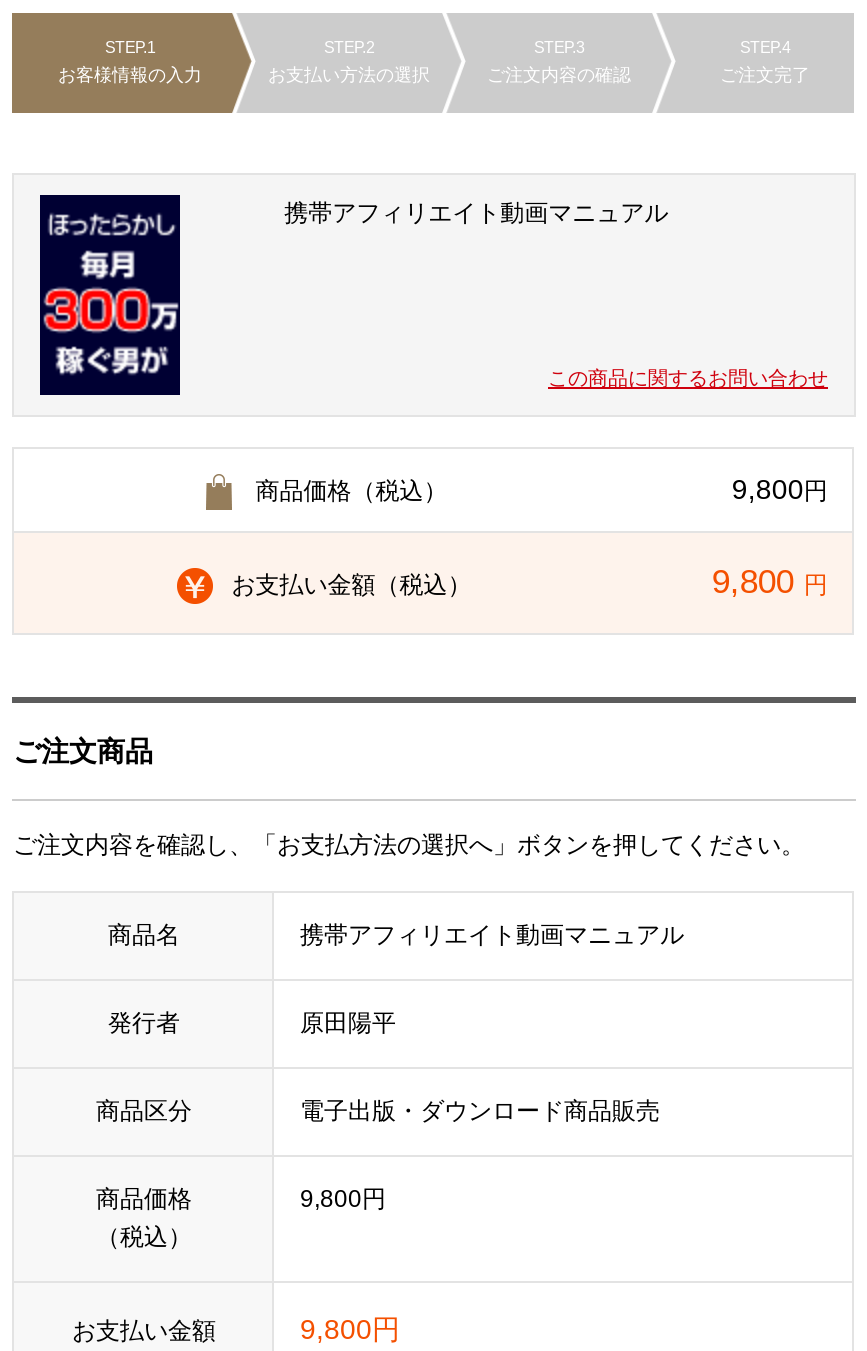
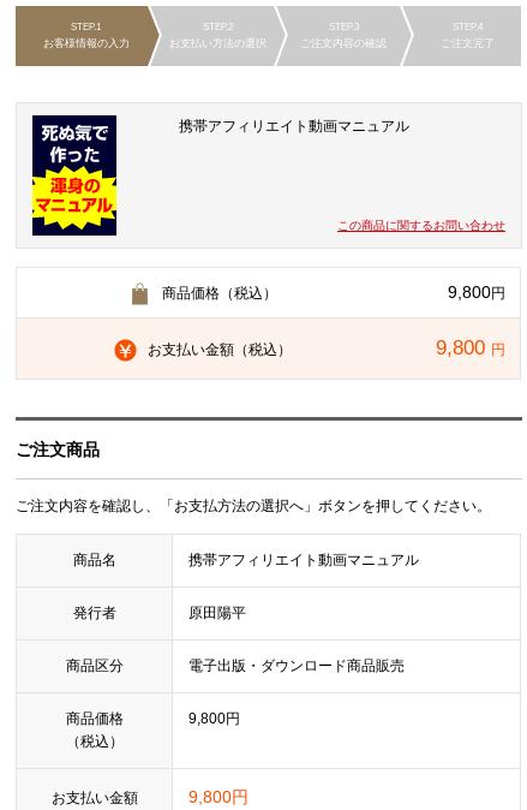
[38,211,182,383] [image] -> [31,124,118,231] [image]

